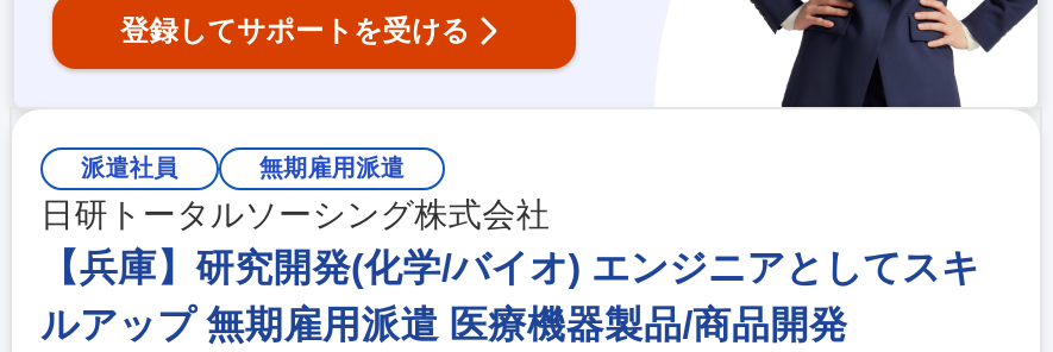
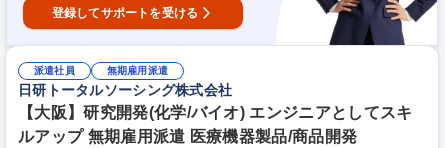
[40,247,979,288] 【兵庫】研究開発(化学/バイオ) エンジニアとしてスキ -> [18,104,413,121] 【大阪】研究開発(化学/バイオ) エンジニアとしてスキ

